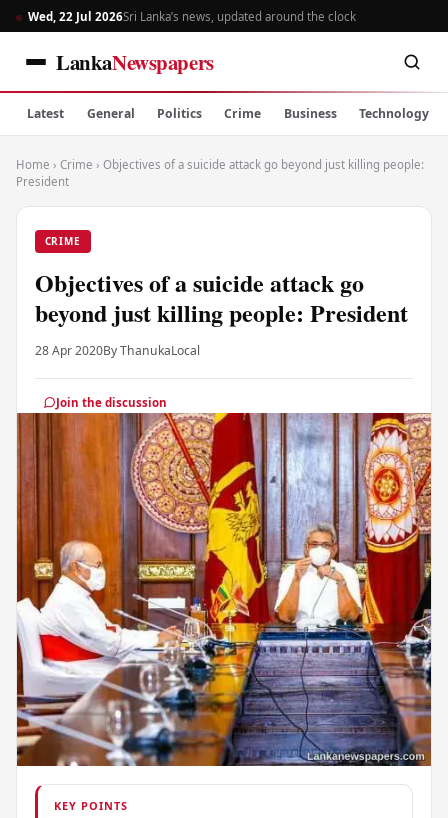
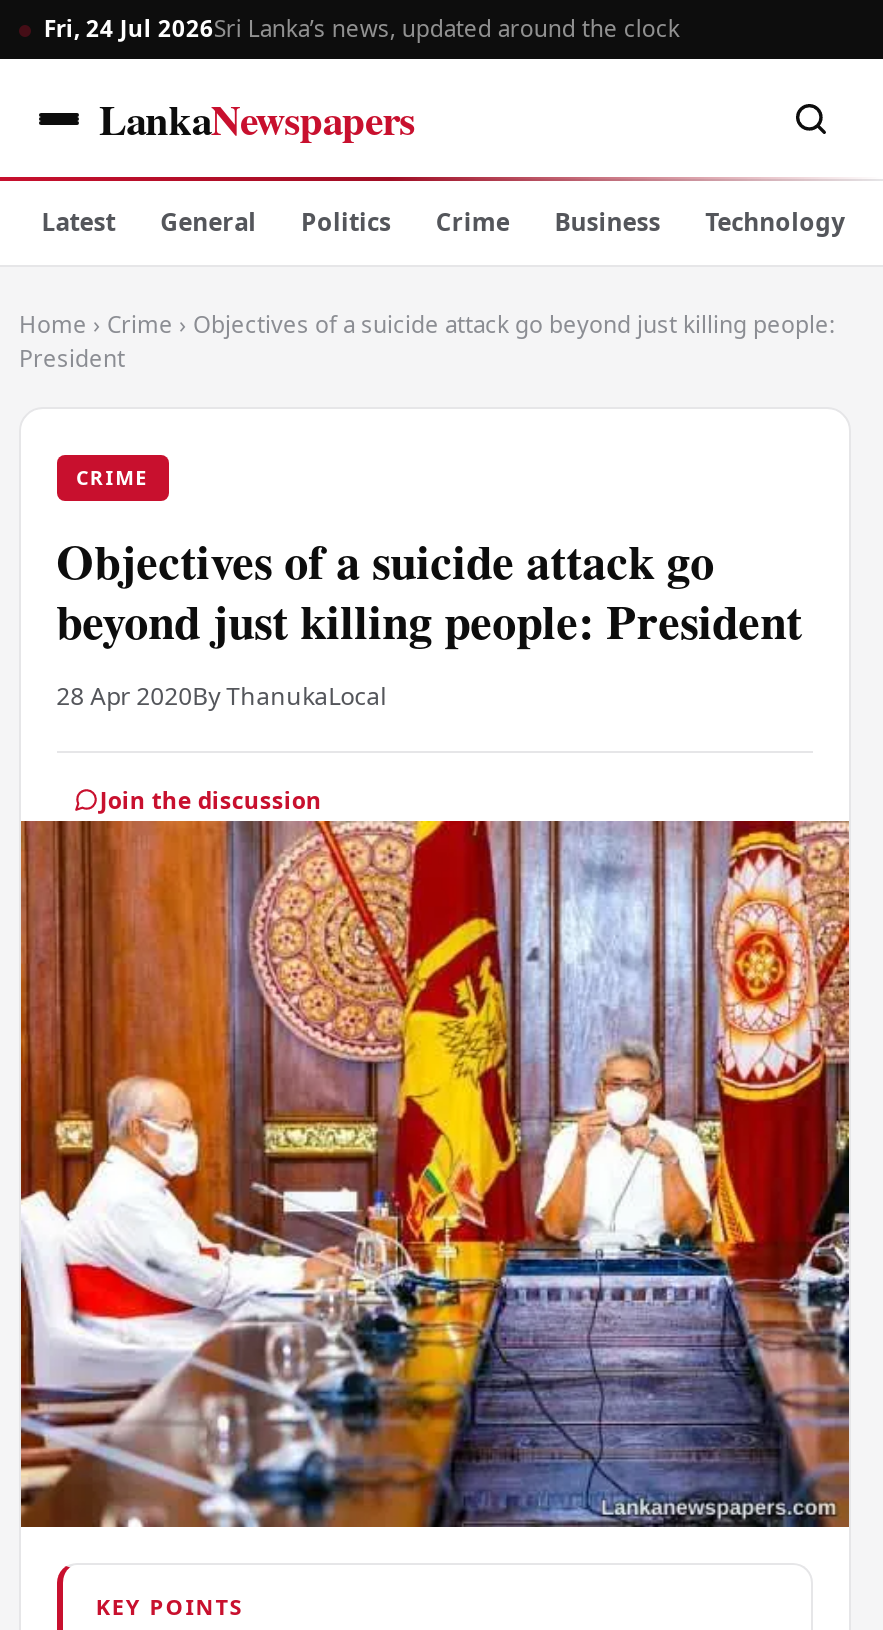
[28,8,356,23] Wed, 22 Jul 2026Sri Lanka’s news, updated around the clock -> [44,12,680,42] Fri, 24 Jul 2026Sri Lanka’s news, updated around the clock

